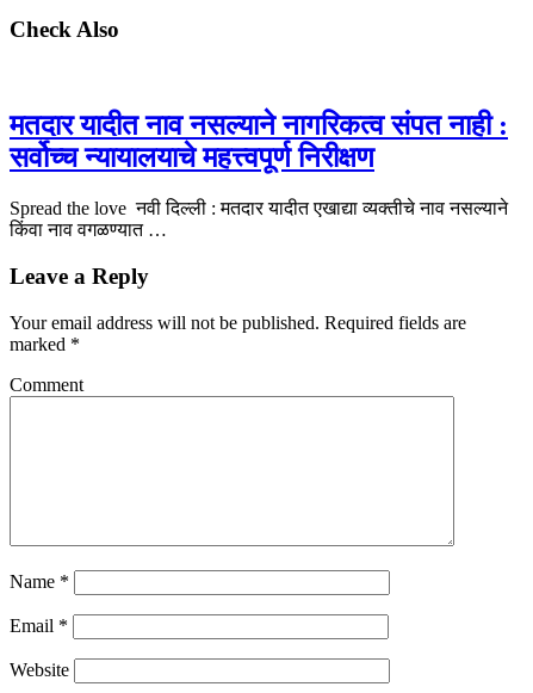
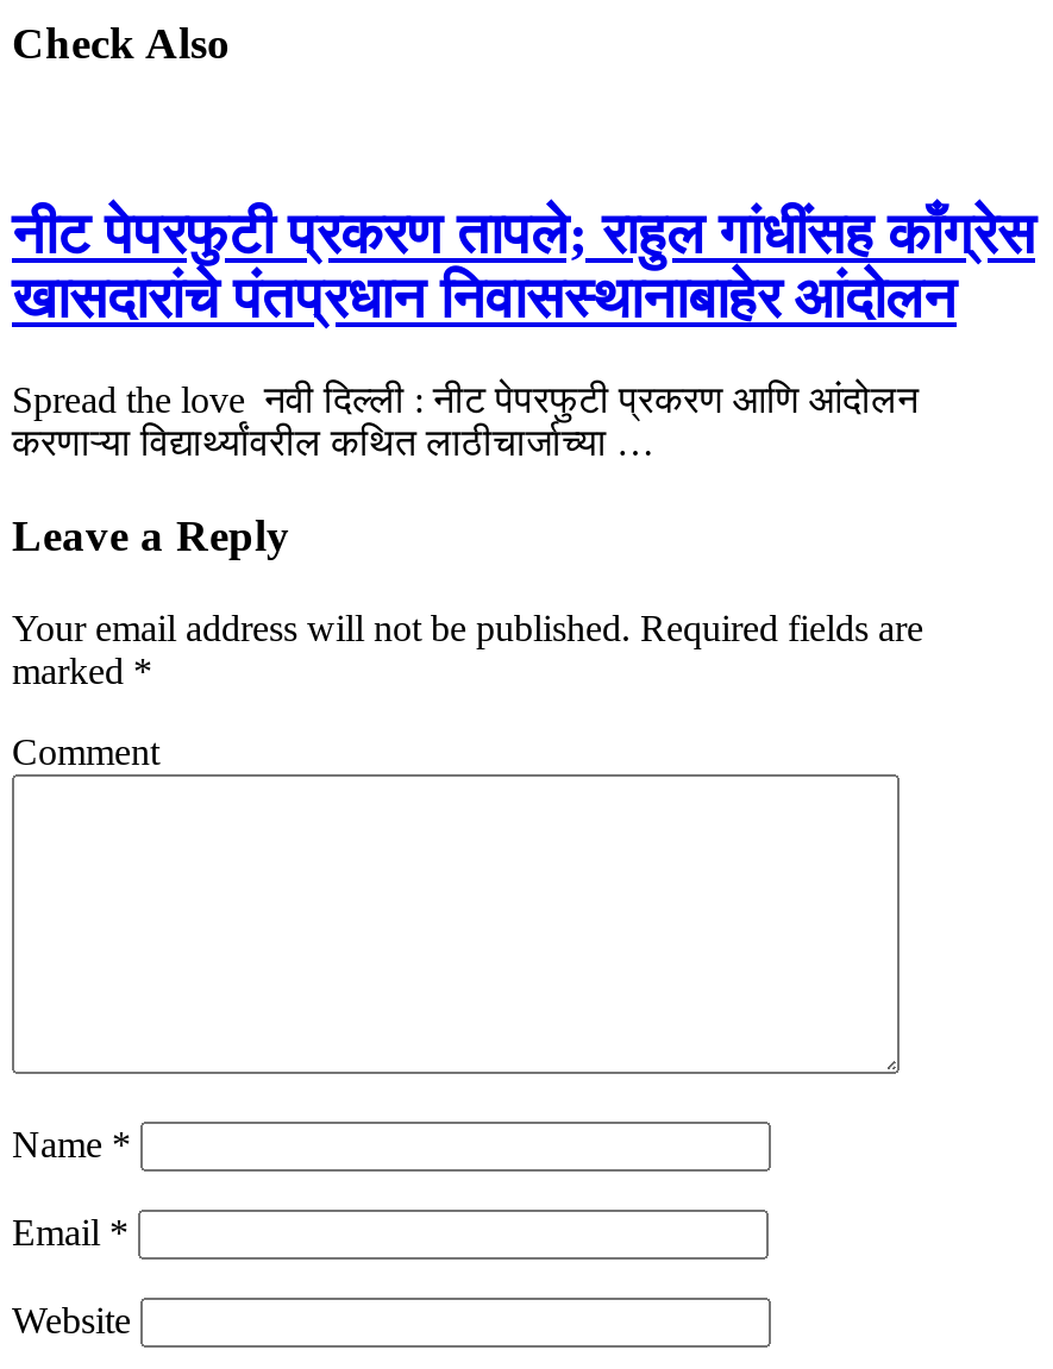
[10,110,508,173] मतदार यादीत नाव नसल्याने नागरिकत्व संपत नाही : | सर्वोच्च न्यायालयाचे महत्त्वपूर्ण निरीक्षण -> [12,204,1035,330] नीट पेपरफुटी प्रकरण तापले; राहुल गांधींसह काँग्रेस | खासदारांचे पंतप्रधान निवासस्थानाबाहेर आंदोलन
[10,198,508,240] Spread the love नवी दिल्ली : मतदार यादीत एखाद्या व्यक्तीचे नाव नसल्याने | किंवा नाव वगळण्यात … -> [12,380,919,463] Spread the love नवी दिल्ली : नीट पेपरफुटी प्रकरण आणि आंदोलन | करणाऱ्या विद्यार्थ्यांवरील कथित लाठीचार्जाच्या …

